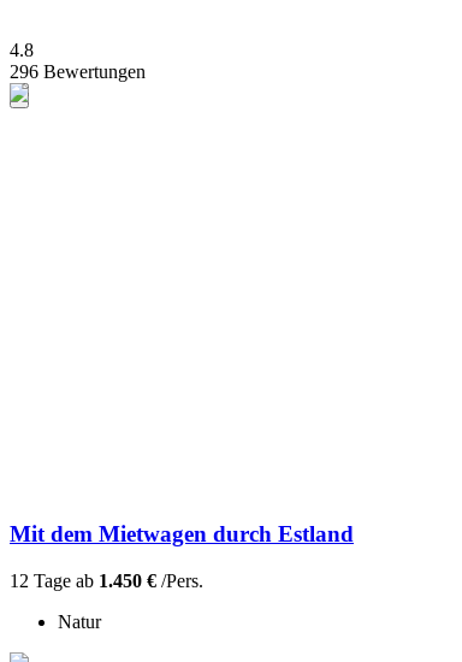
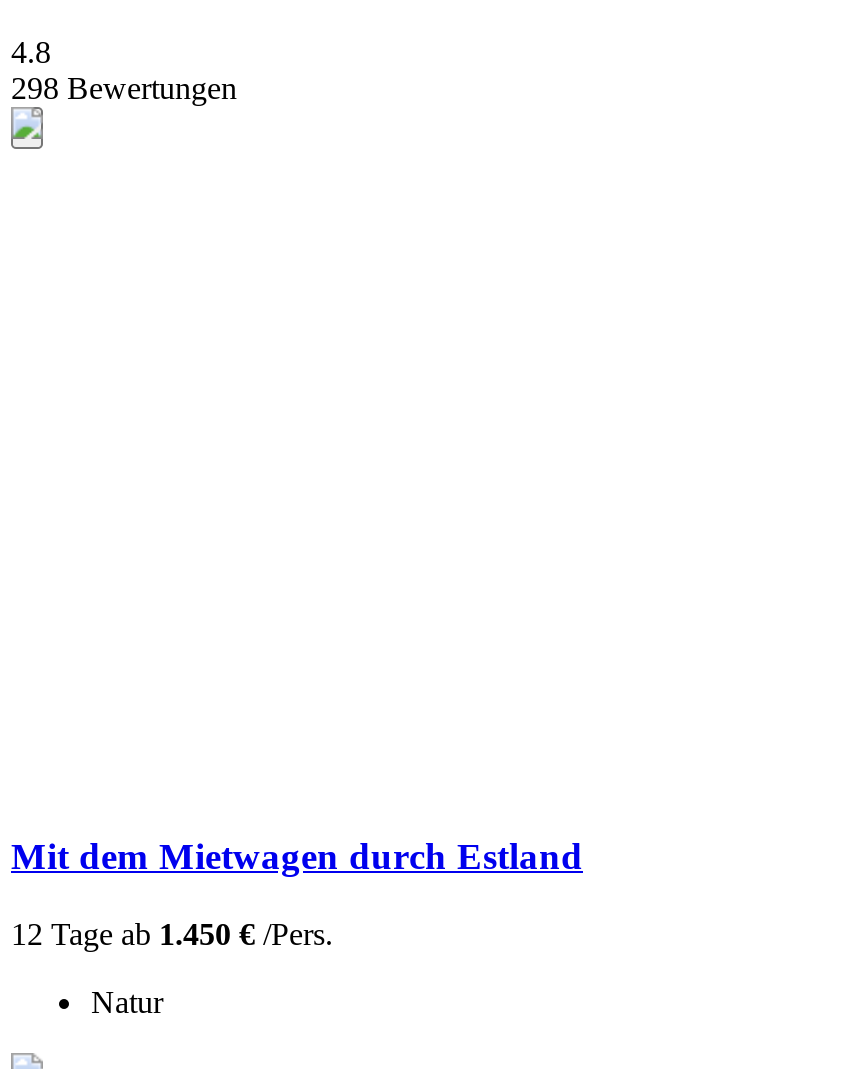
[10,62,146,82] 296 Bewertungen -> [11,71,237,105] 298 Bewertungen

